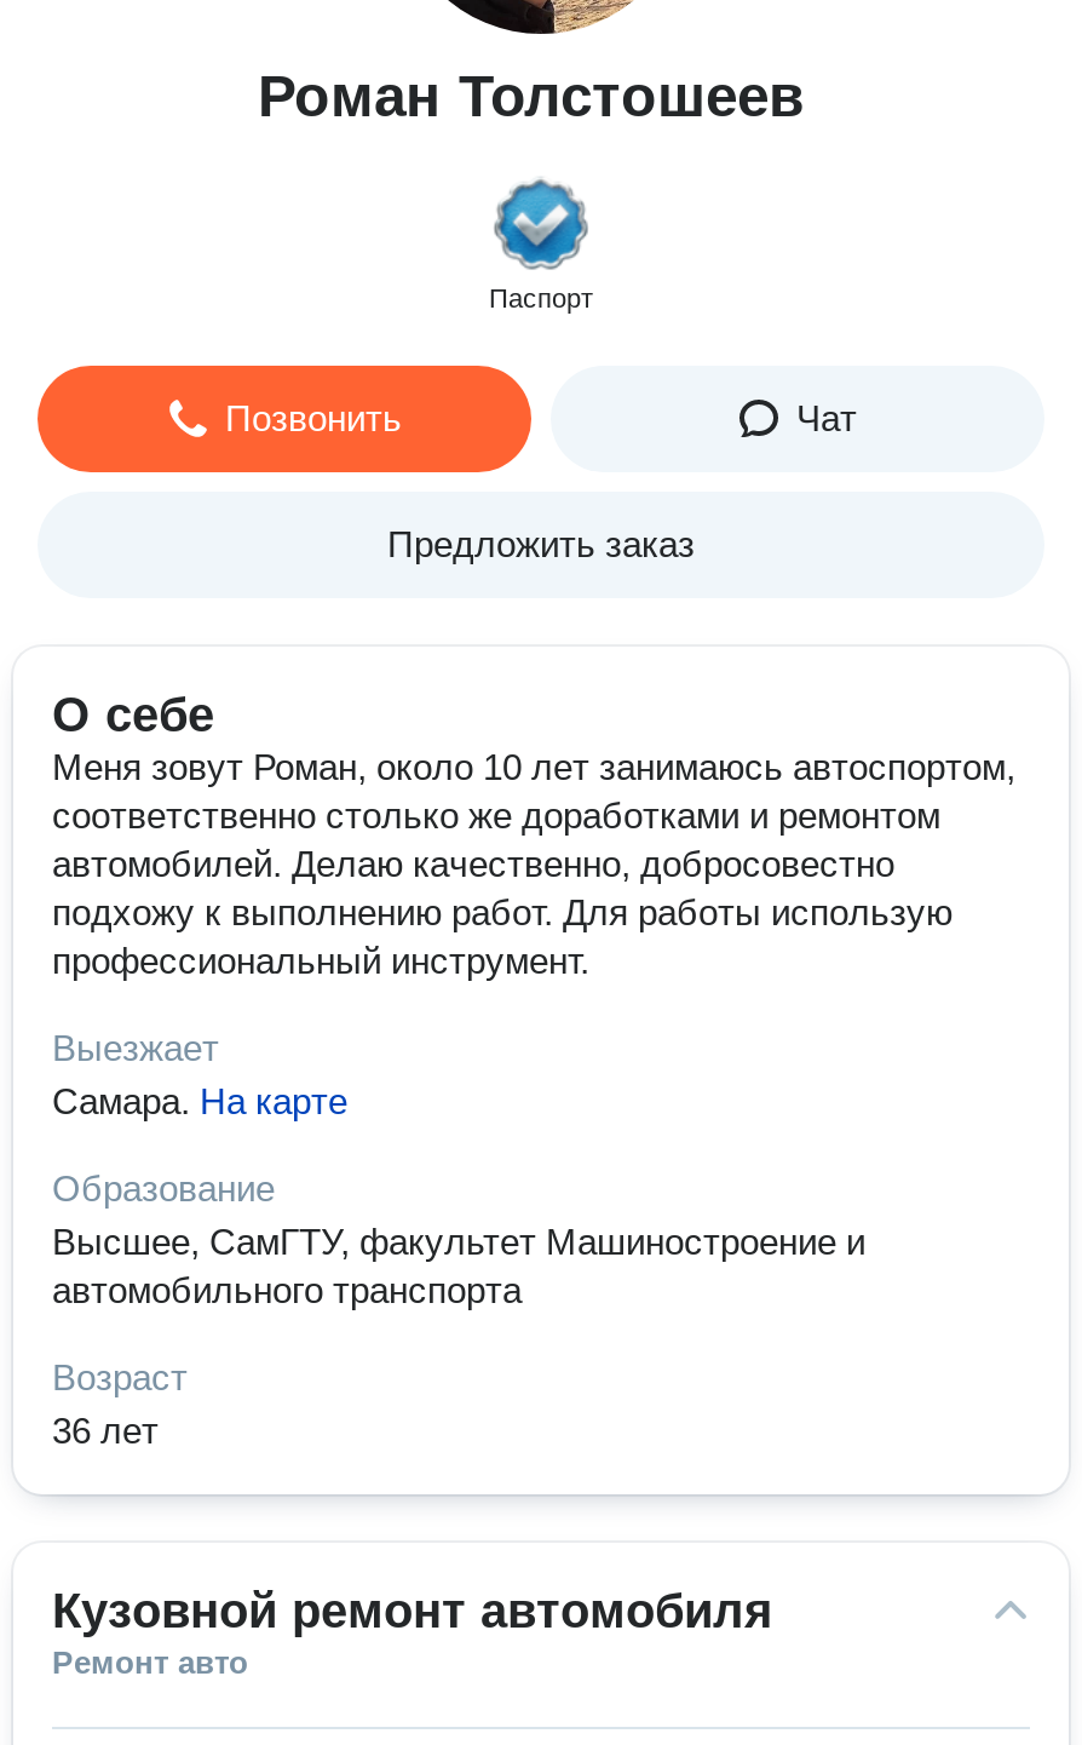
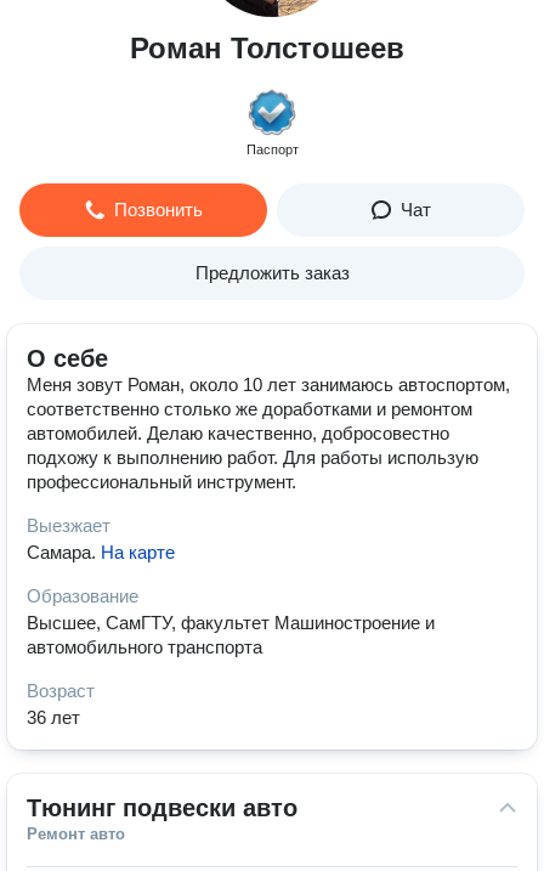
[52,1584,773,1637] Кузовной ремонт автомобиля -> [27,794,297,821] Тюнинг подвески авто

